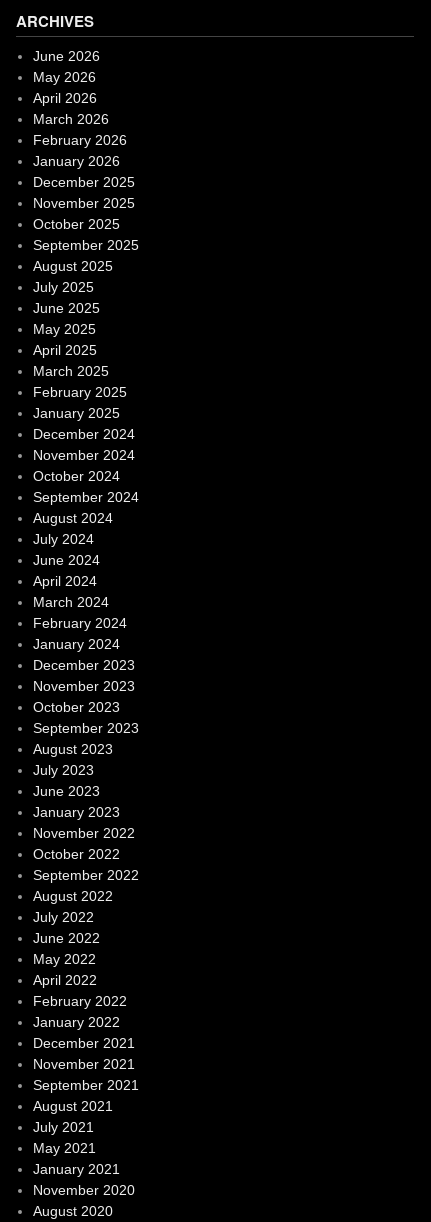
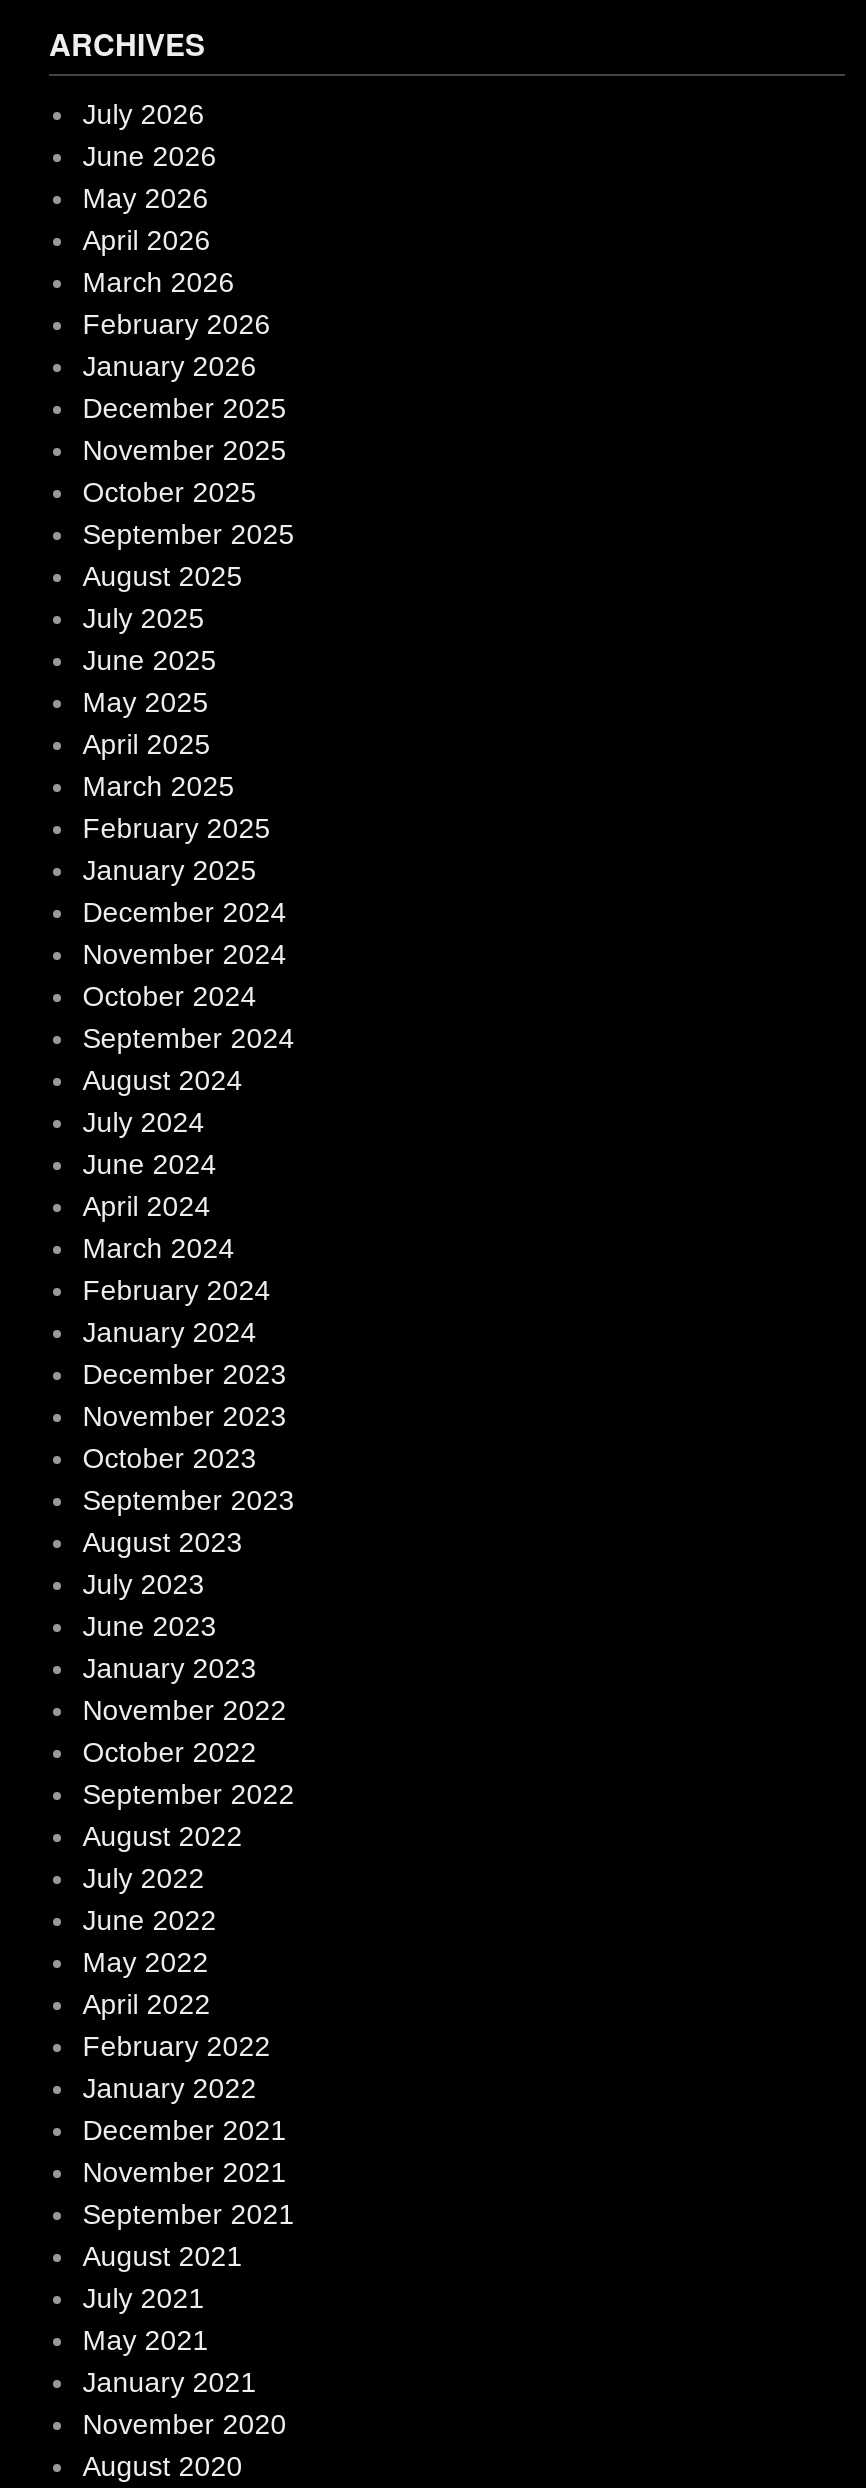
none -> [83,98,205,130] July 2026

